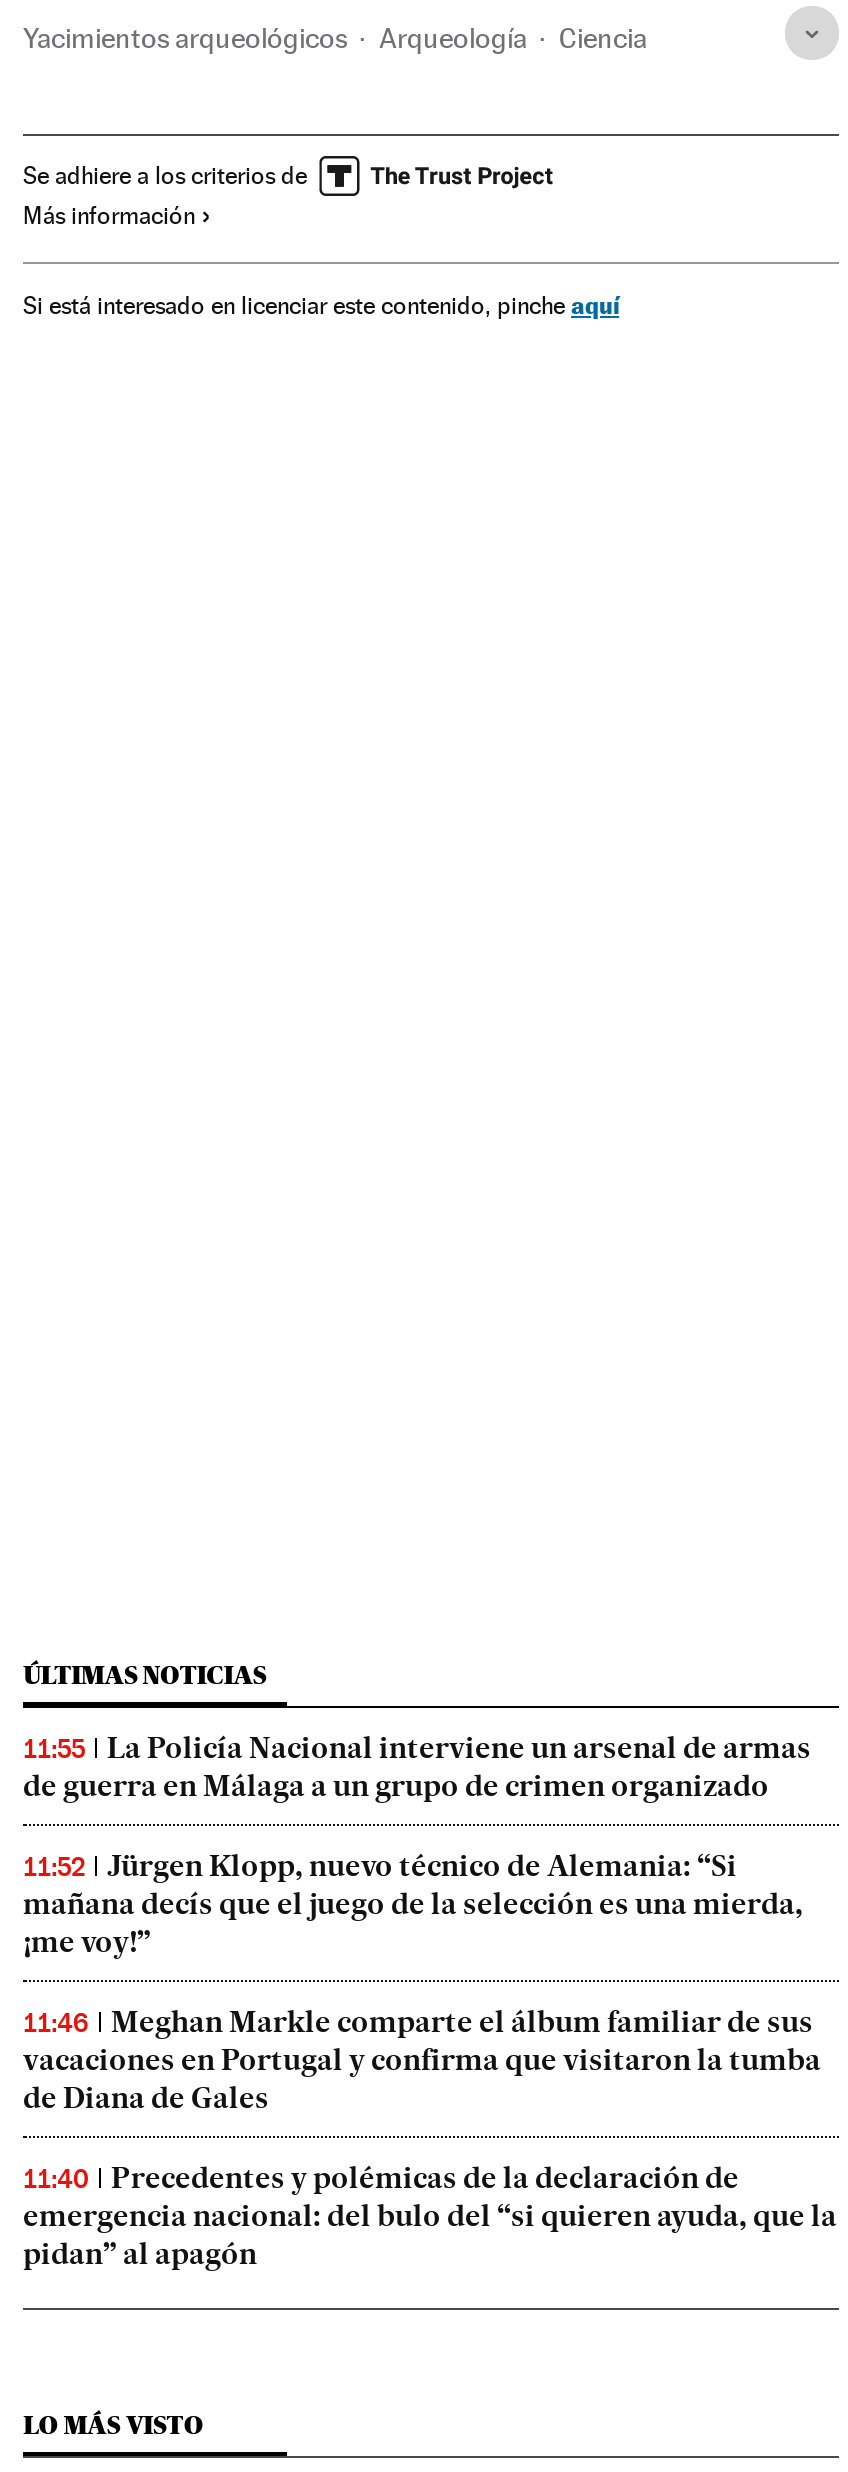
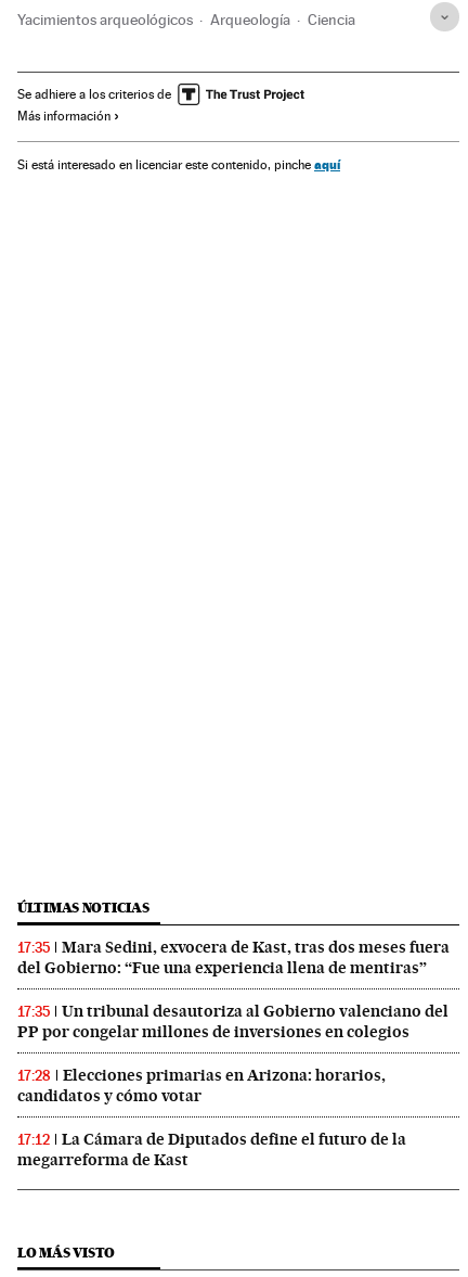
[23,1731,811,1805] 11:55 | La Policía Nacional interviene un arsenal de armas | de guerra en Málaga a un grupo de crimen organizado -> [17,938,450,978] 17:35 | Mara Sedini, exvocera de Kast, tras dos meses fuera | del Gobierno: “Fue una experiencia llena de mentiras”
[23,1849,803,1961] 11:52 | Jürgen Klopp, nuevo técnico de Alemania: “Si | mañana decís que el juego de la selección es una mierda, | ¡me voy!” -> [17,1002,448,1042] 17:35 | Un tribunal desautoriza al Gobierno valenciano del | PP por congelar millones de inversiones en colegios
[23,2005,821,2117] 11:46 | Meghan Markle comparte el álbum familiar de sus | vacaciones en Portugal y confirma que visitaron la tumba | de Diana de Gales -> [17,1066,386,1106] 17:28 | Elecciones primarias en Arizona: horarios, | candidatos y cómo votar
[23,2161,837,2273] 11:40 | Precedentes y polémicas de la declaración de | emergencia nacional: del bulo del “si quieren ayuda, que la | pidan” al apagón -> [17,1130,406,1170] 17:12 | La Cámara de Diputados define el futuro de la | megarreforma de Kast

